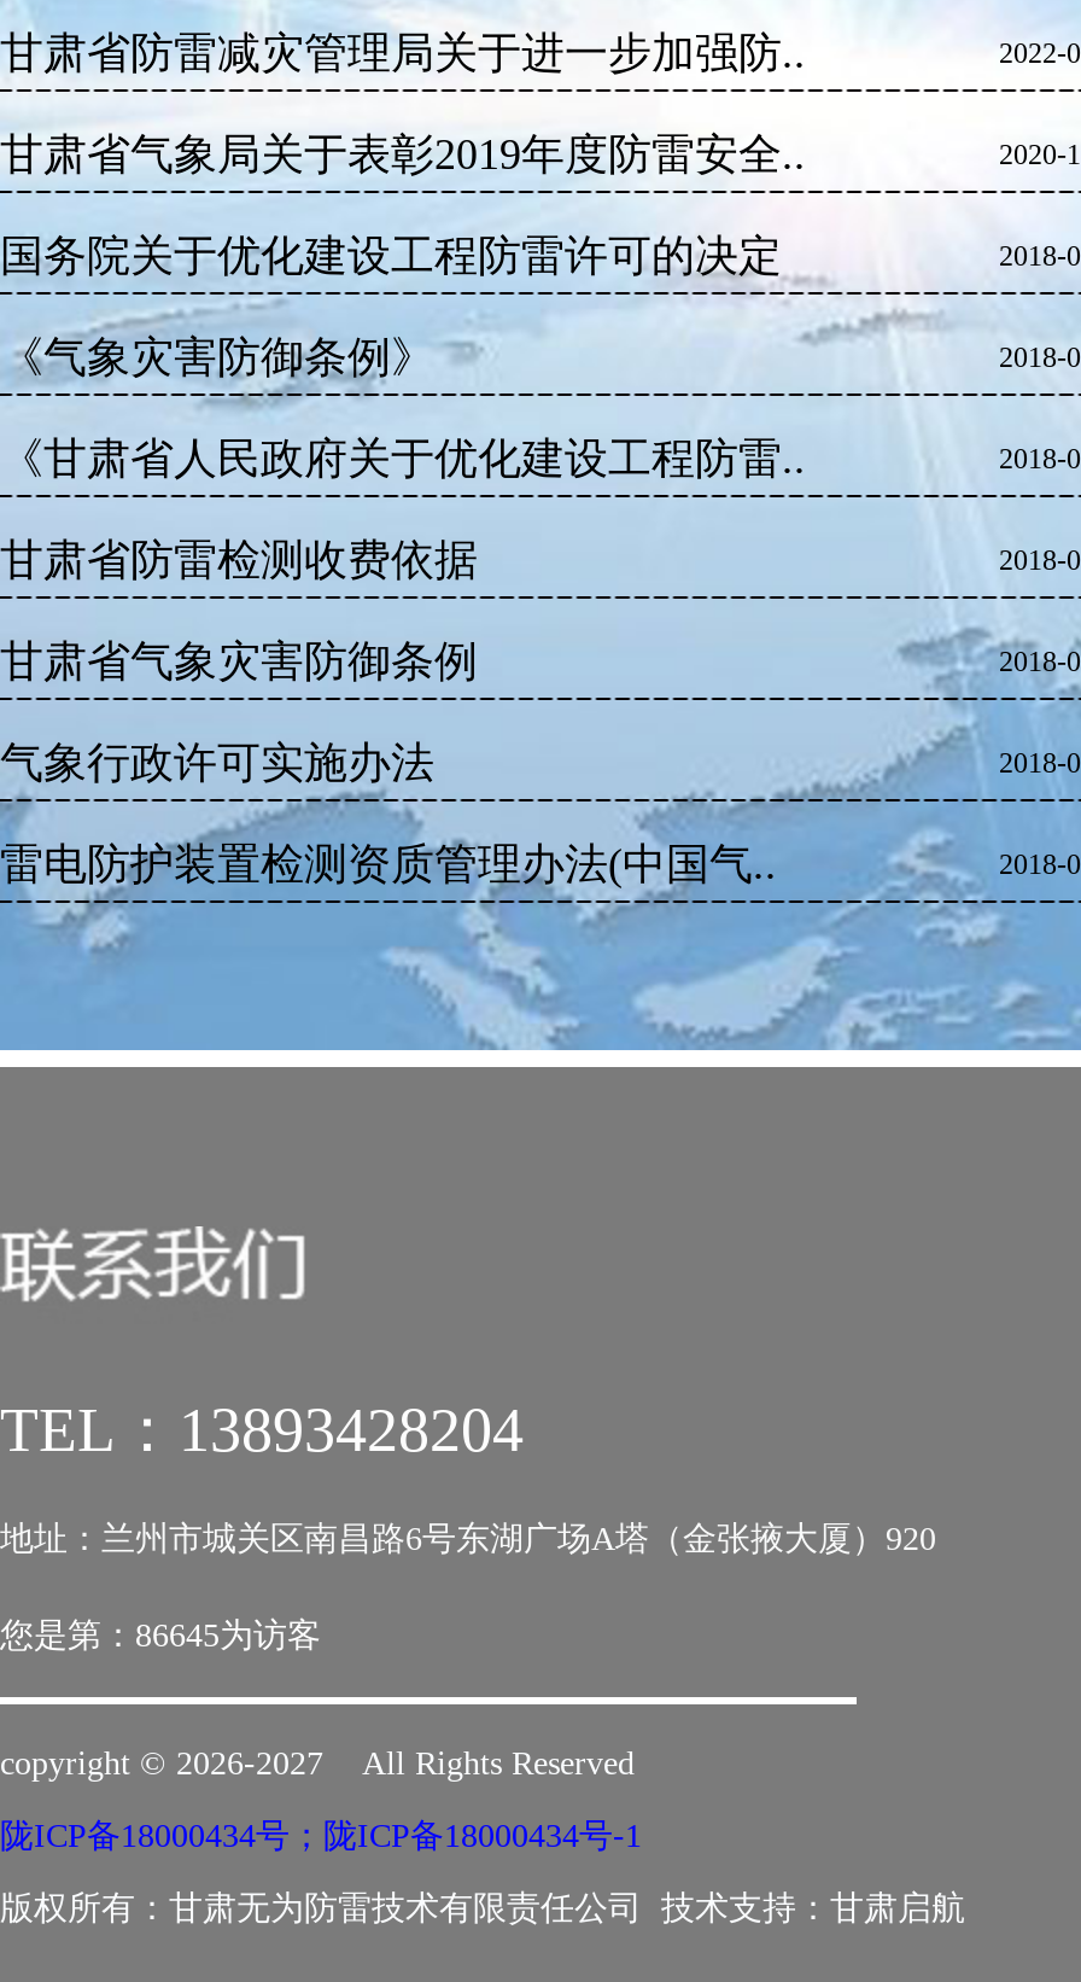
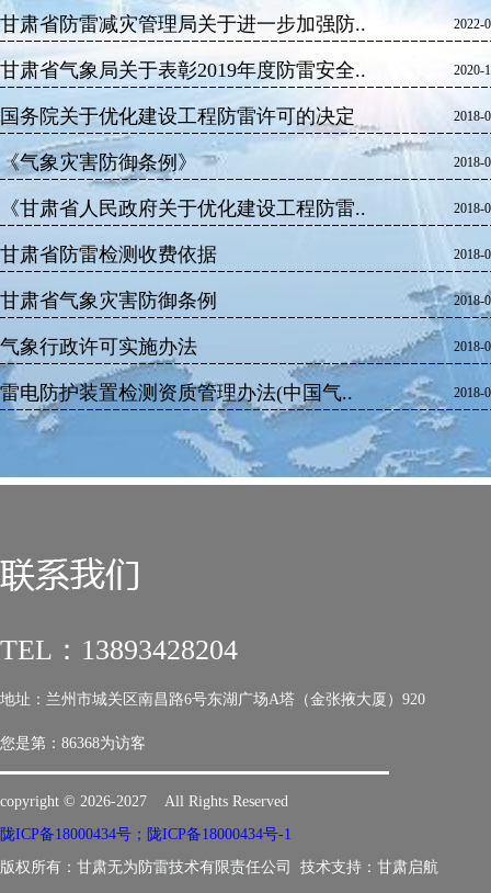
[0,1617,321,1654] 您是第：86645为访客 -> [0,735,146,751] 您是第：86368为访客

